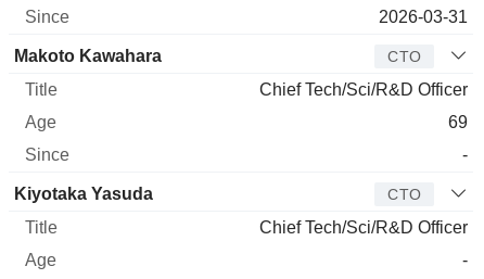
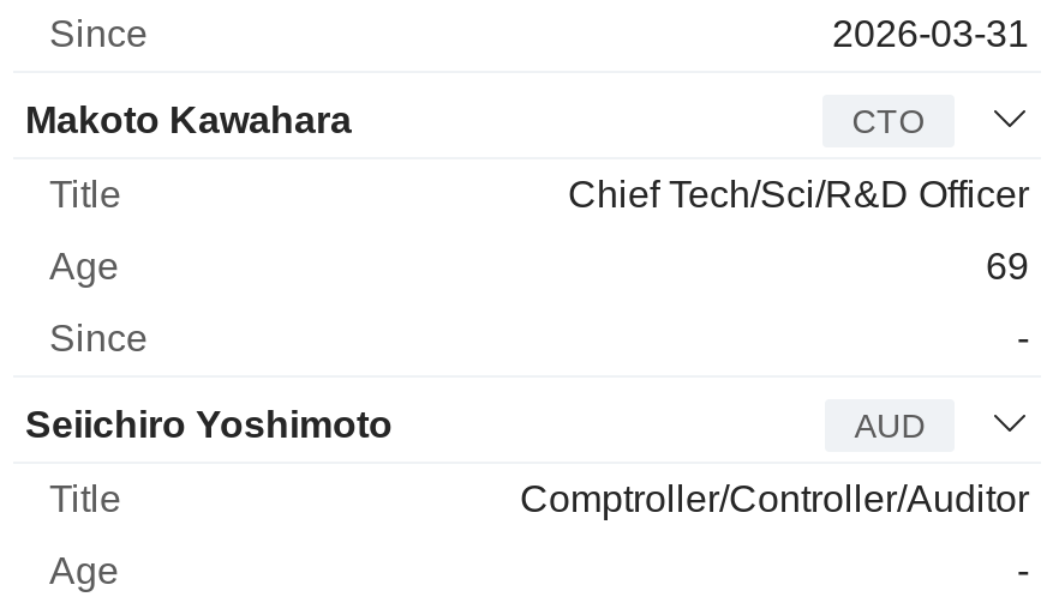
[14,185,421,203] Kiyotaka Yasuda | CTO -> [25,404,926,445] Seiichiro Yoshimoto | AUD
[259,218,468,237] Chief Tech/Sci/R&D Officer -> [520,479,1029,519] Comptroller/Controller/Auditor

